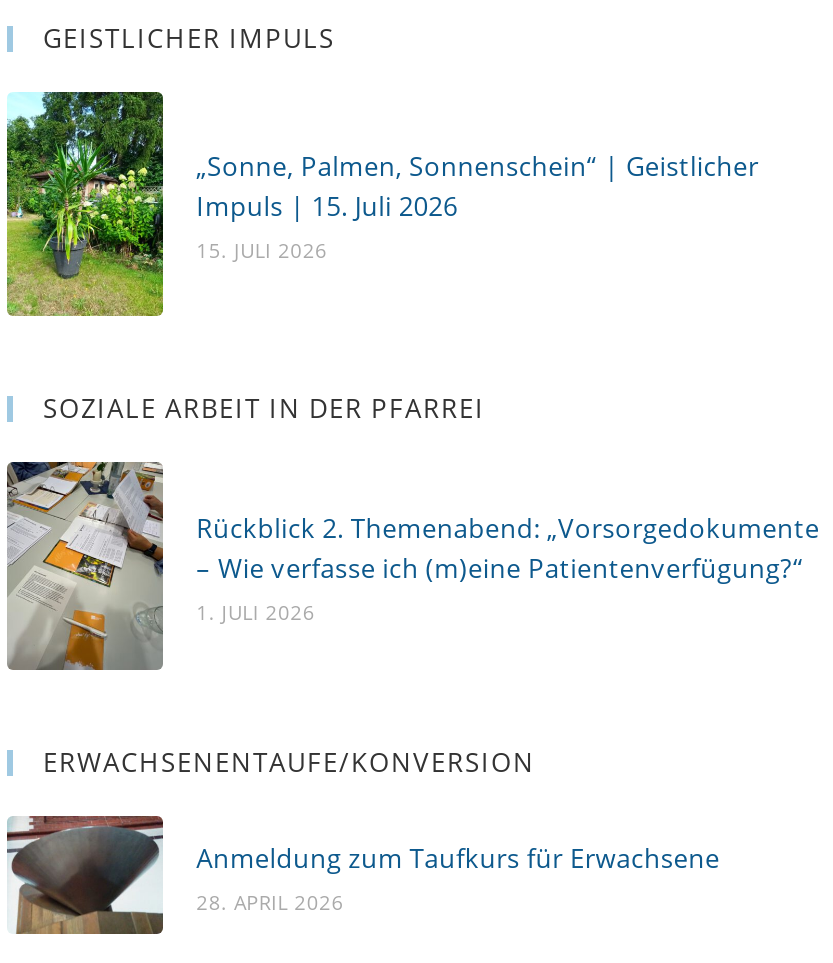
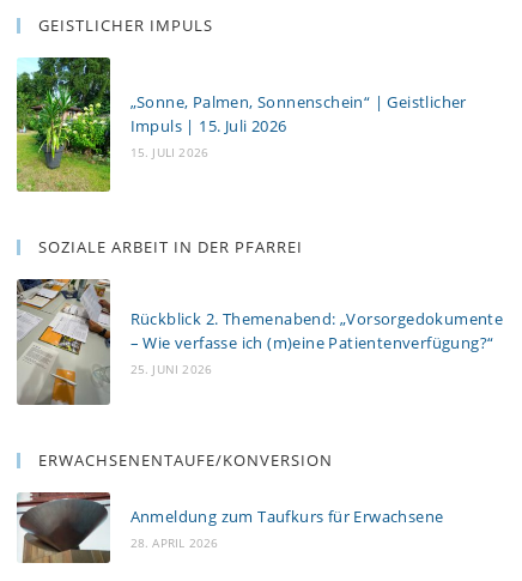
[196,598,315,626] 1. JULI 2026 -> [130,361,212,378] 25. JUNI 2026

